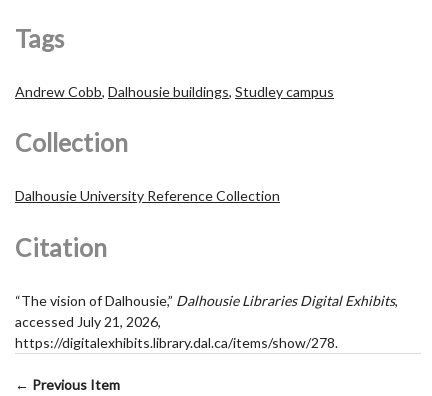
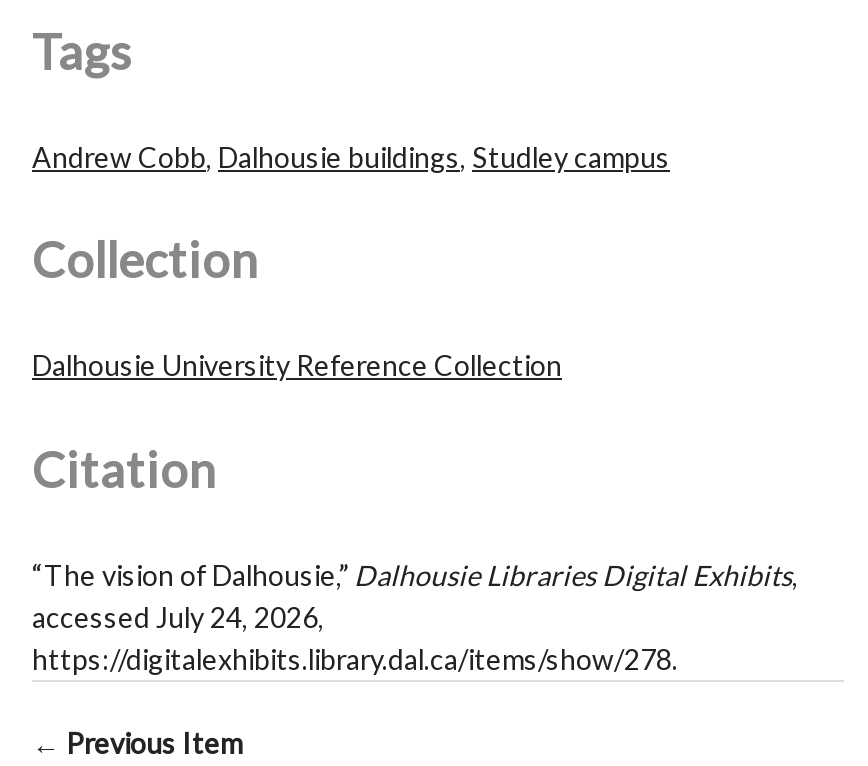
[15,313,161,330] accessed July 21, 2026, -> [32,601,324,635] accessed July 24, 2026,

